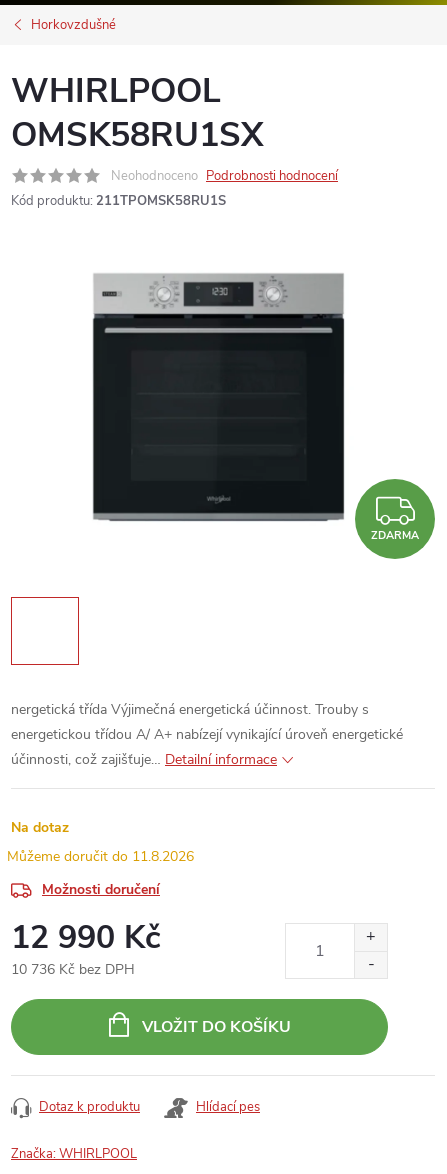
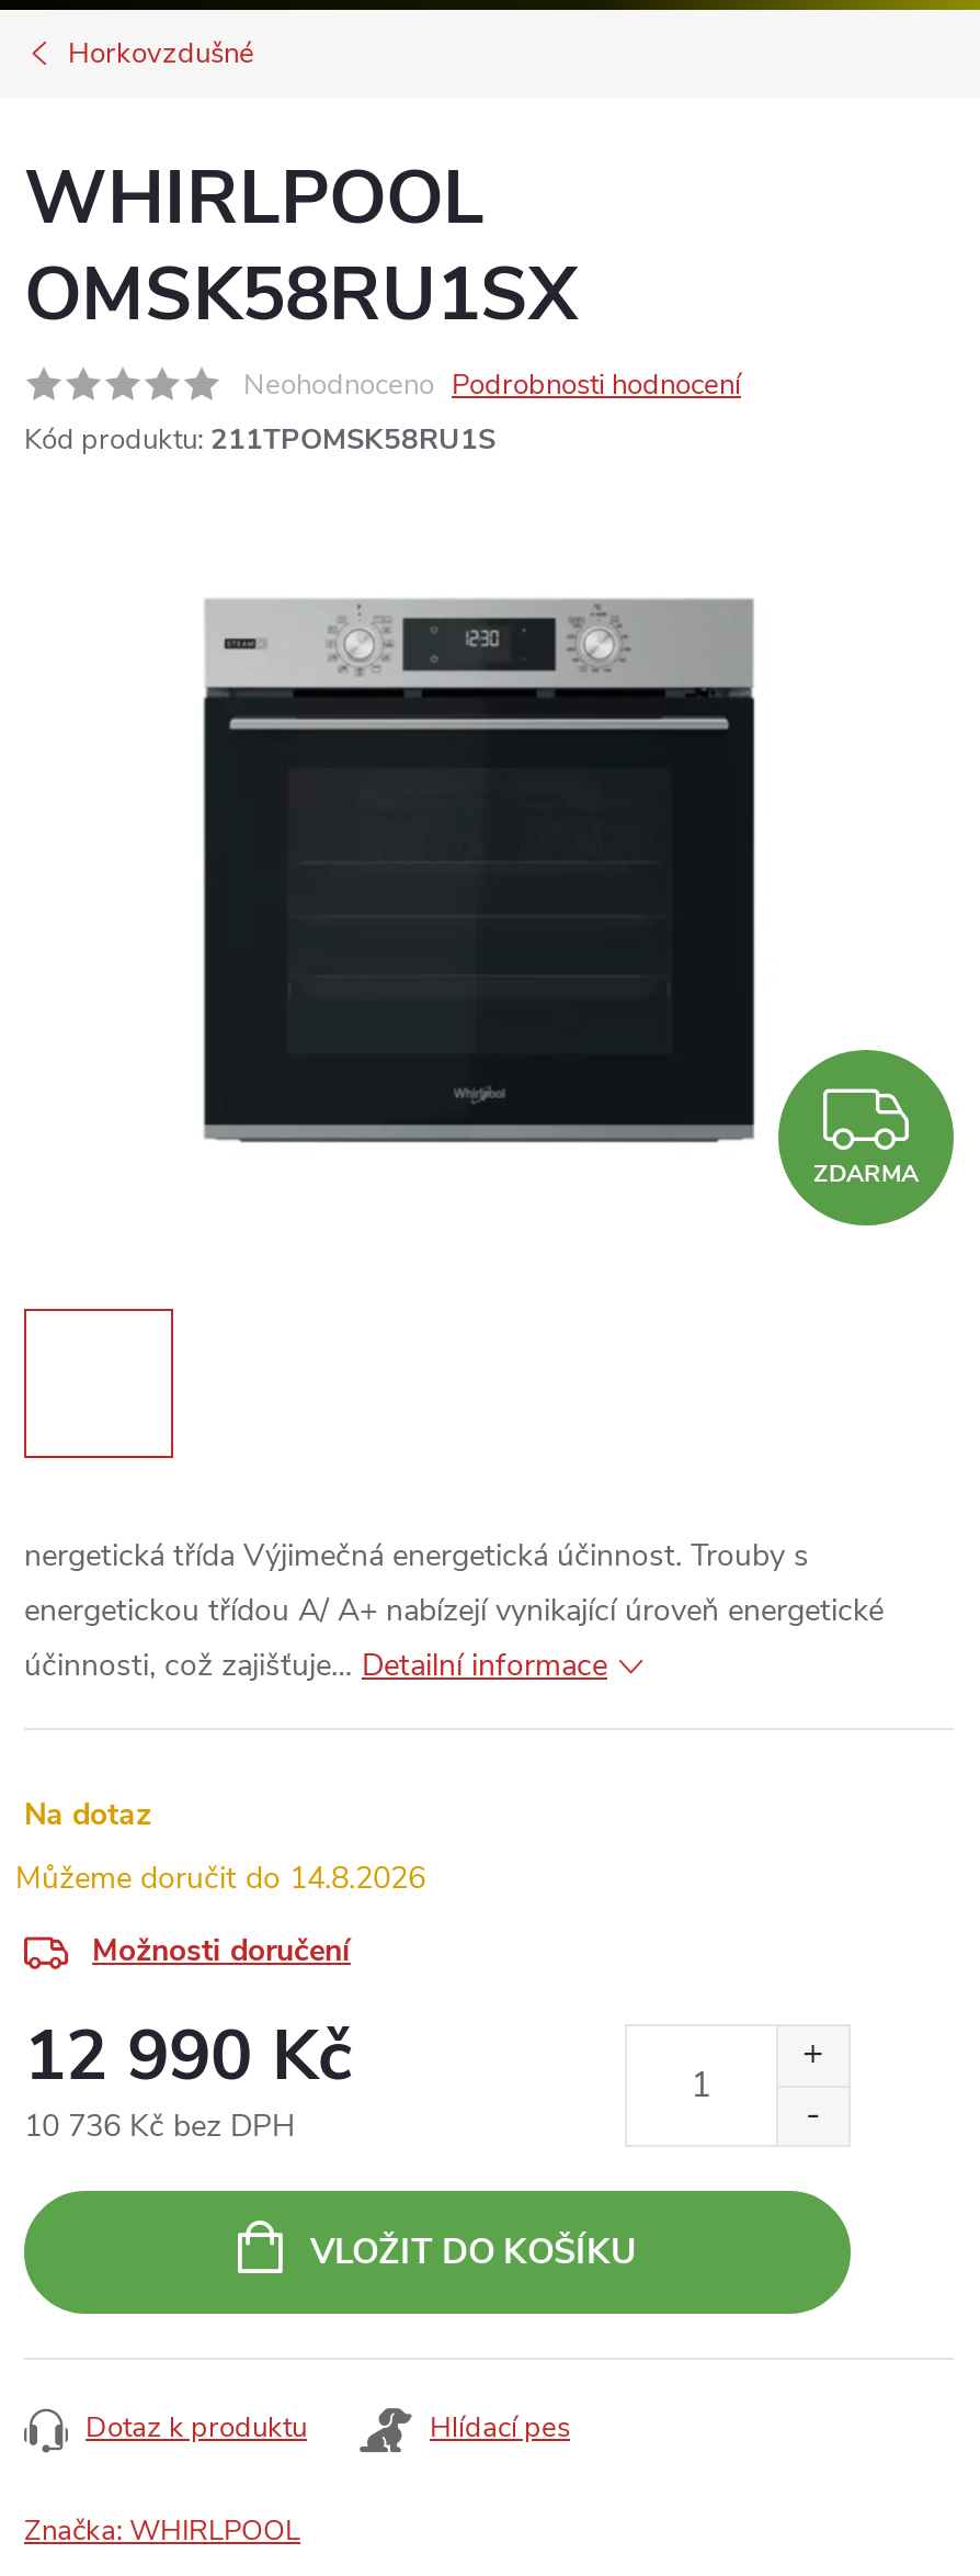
[132,847,194,866] 11.8.2026 -> [289,1857,425,1899] 14.8.2026

